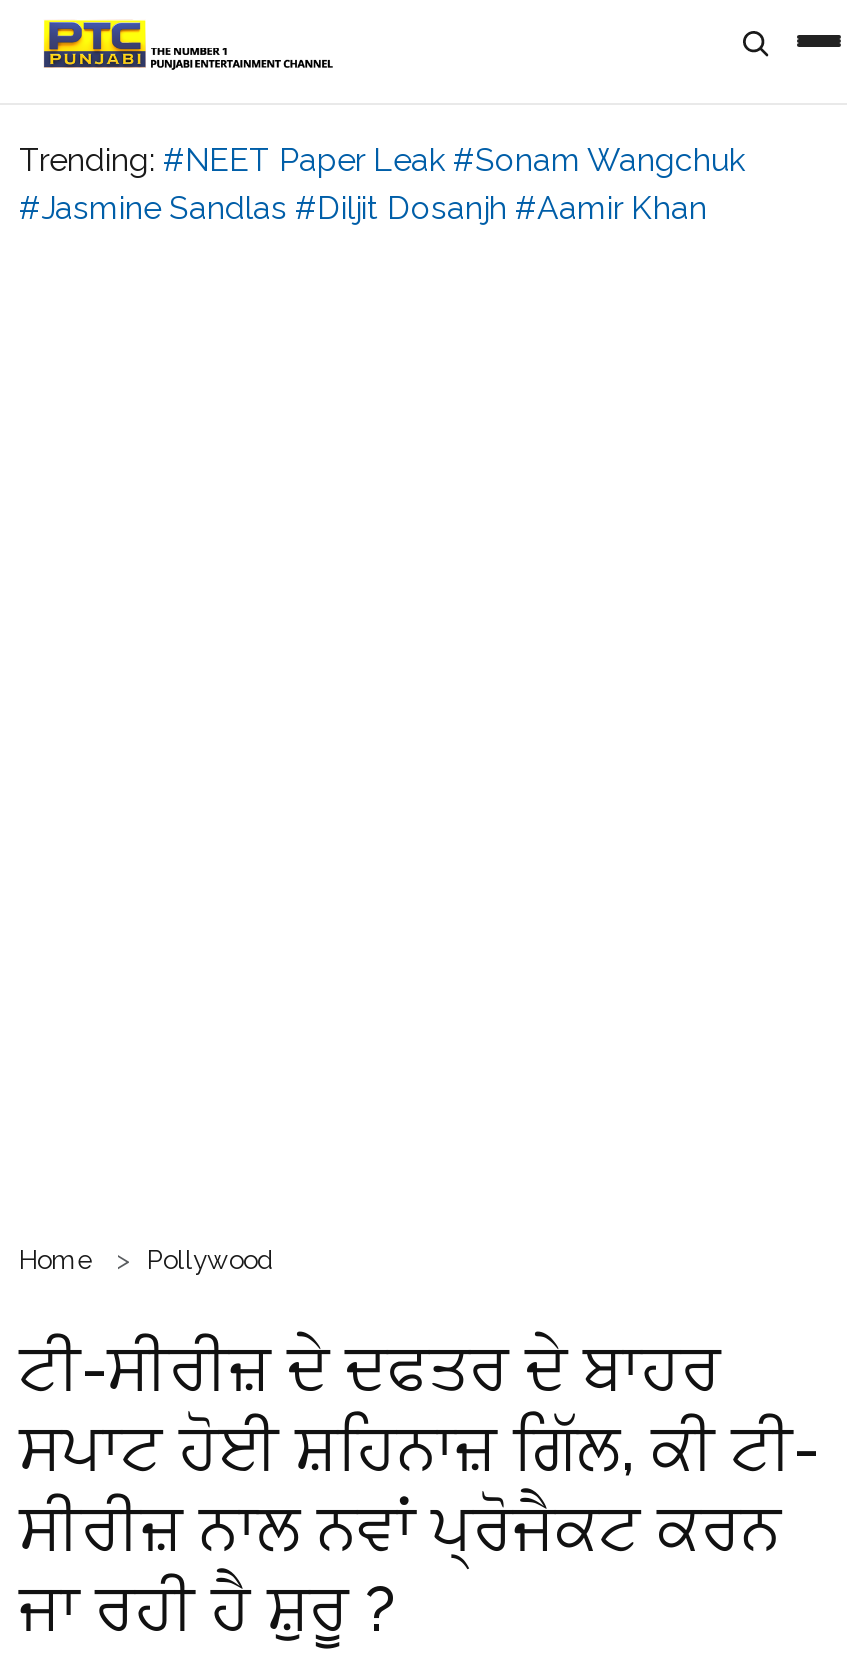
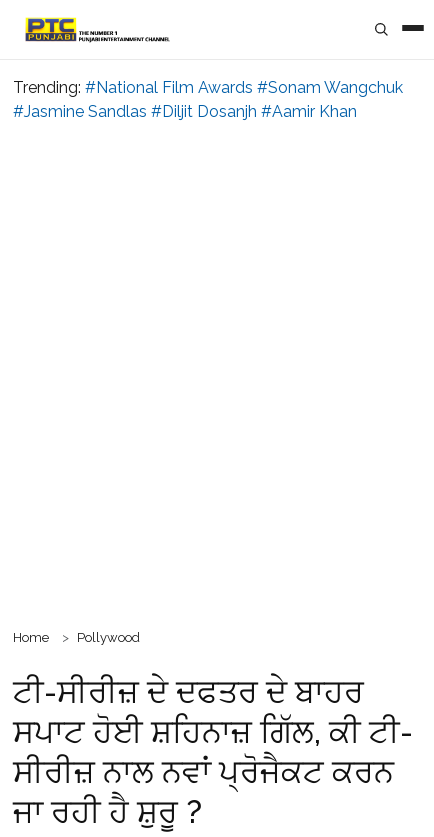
[19,141,745,179] Trending: #NEET Paper Leak #Sonam Wangchuk -> [13,78,403,97] Trending: #National Film Awards #Sonam Wangchuk

